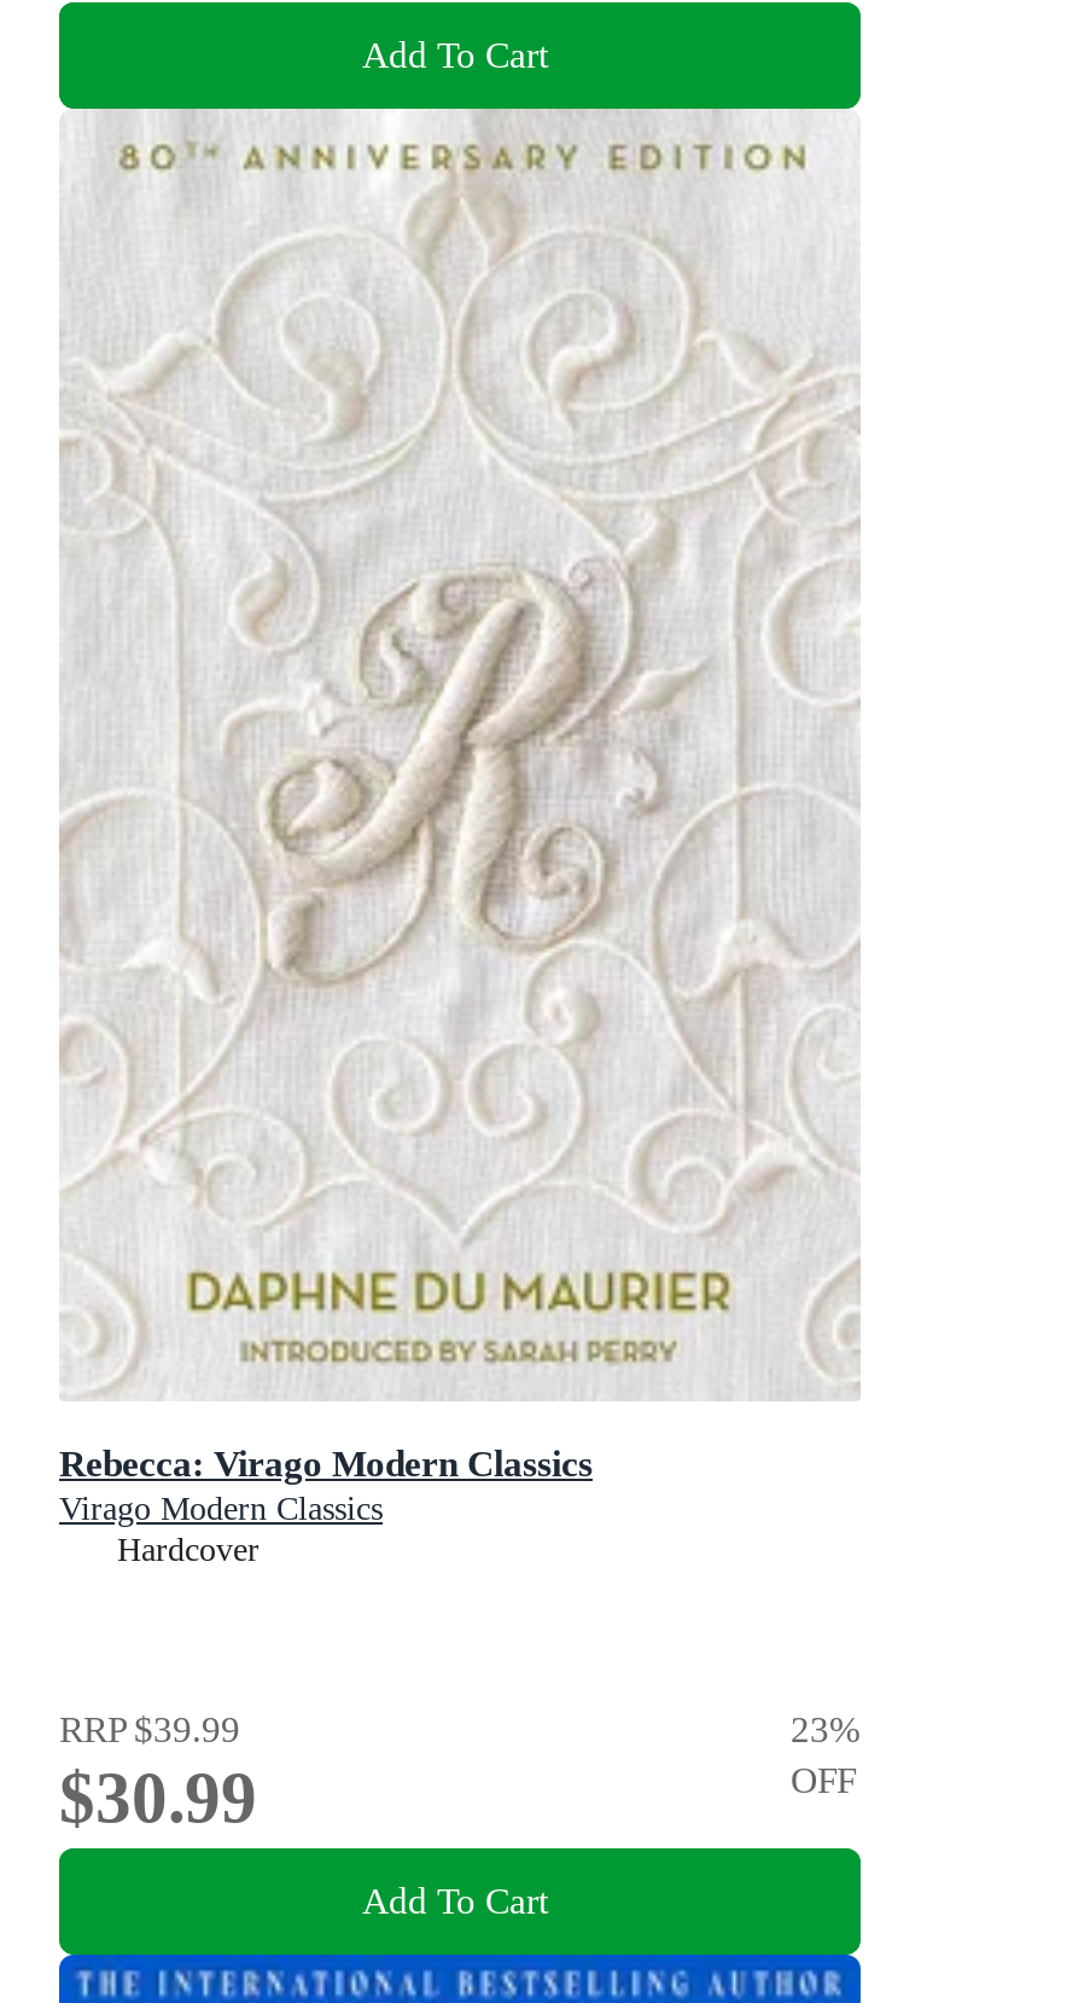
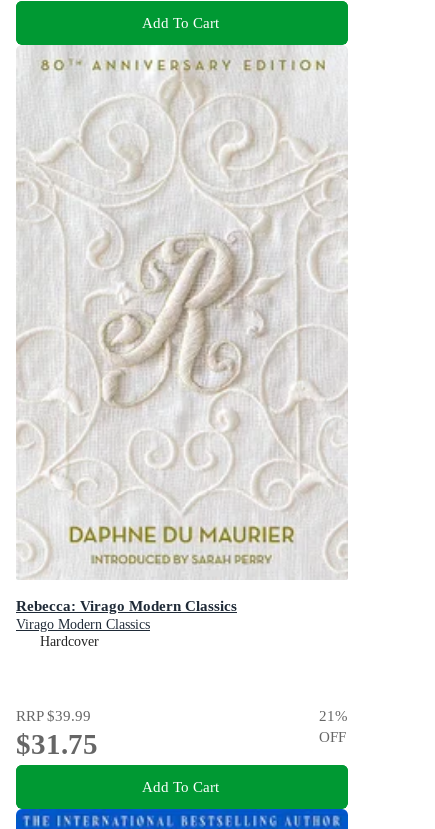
[791,1708,861,1749] 23% -> [319,707,348,724] 21%
[59,1759,257,1836] $30.99 -> [16,728,98,760] $31.75

